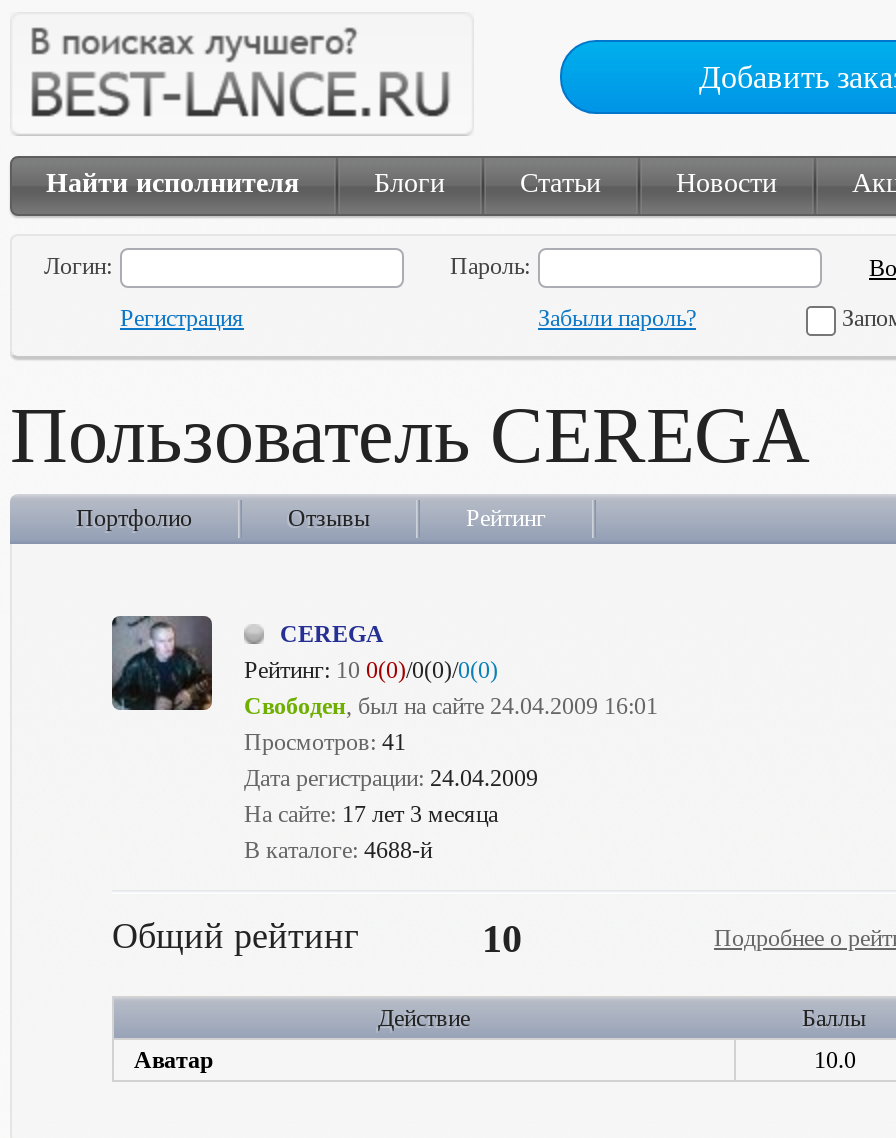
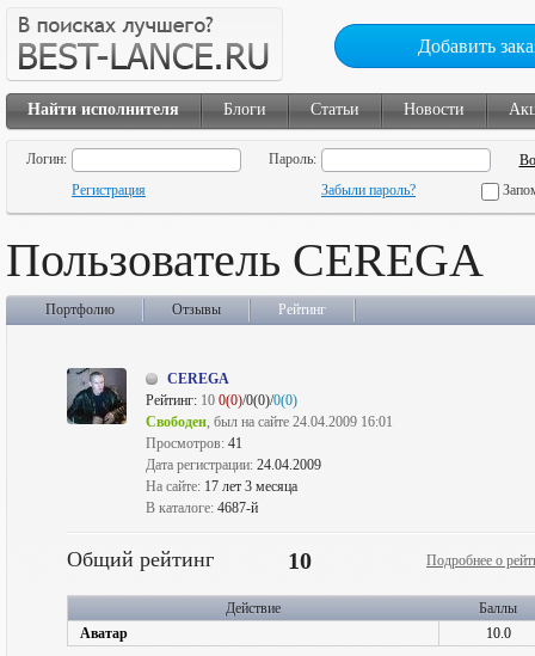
[244,836,432,864] В каталоге: 4688-й -> [146,499,258,516] В каталоге: 4687-й

